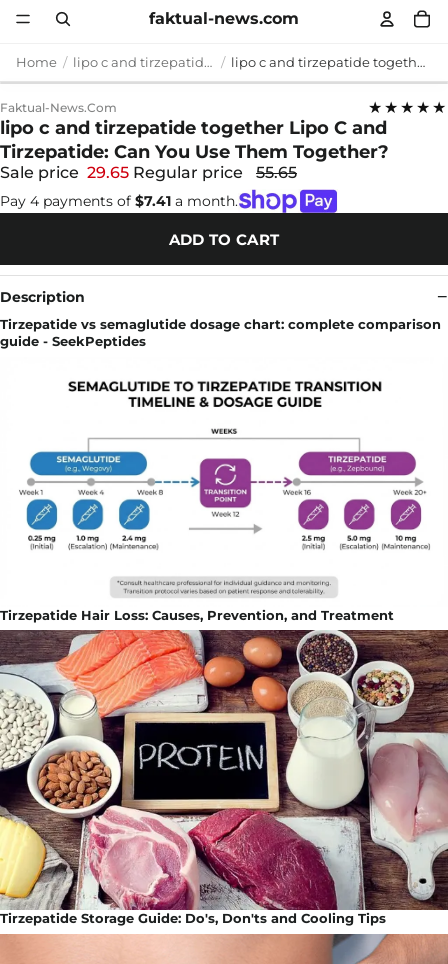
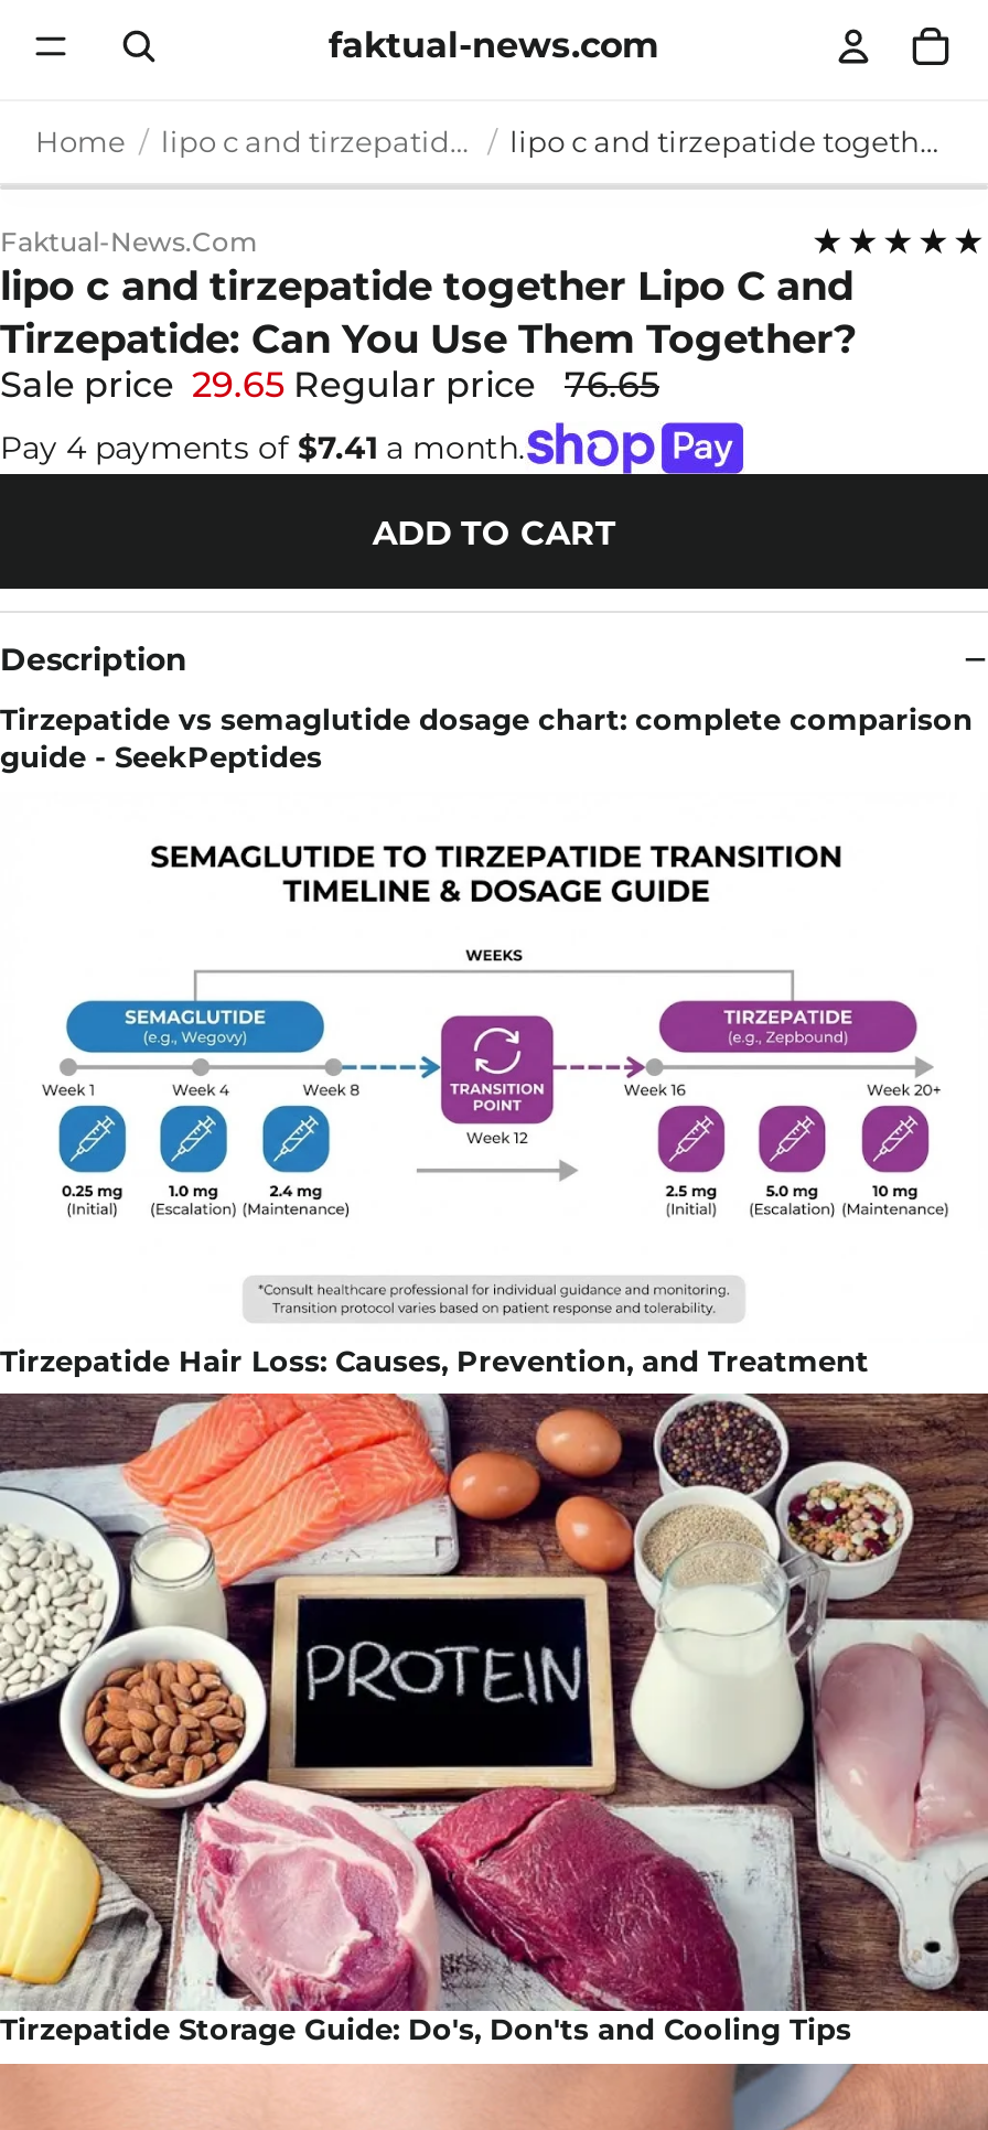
[0,163,297,182] Sale price 29.65 Regular price 55.65 -> [0,364,659,406] Sale price 29.65 Regular price 76.65

